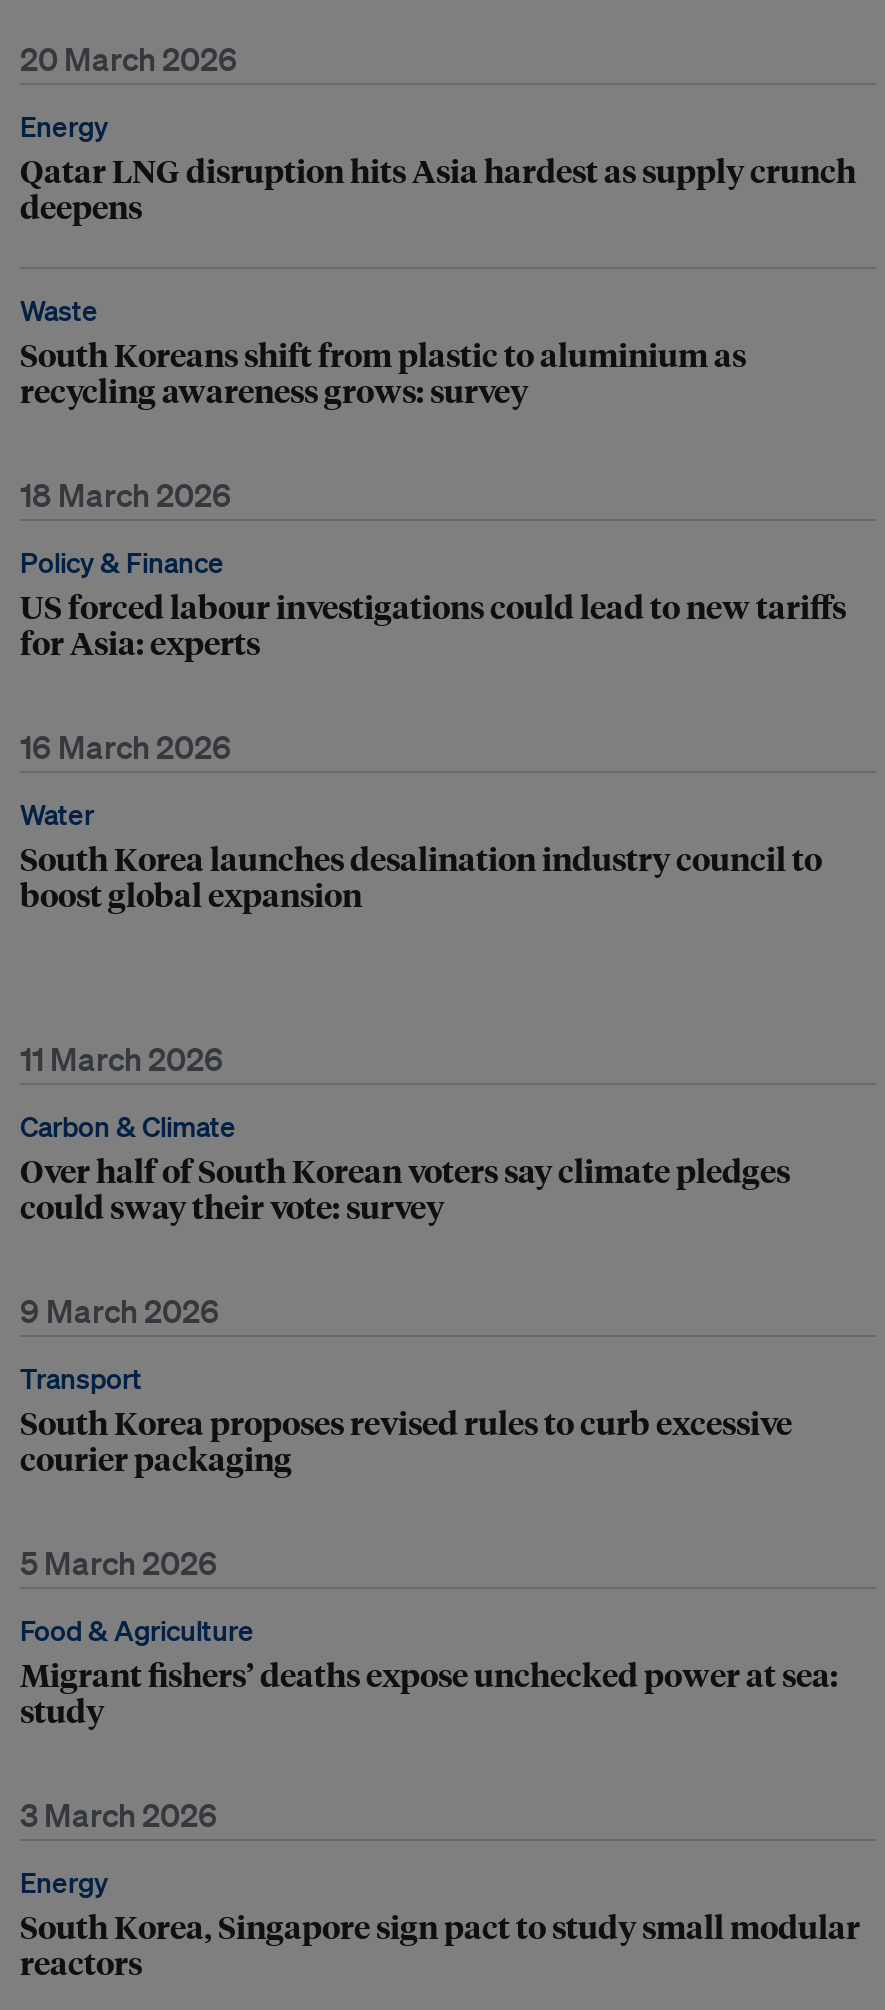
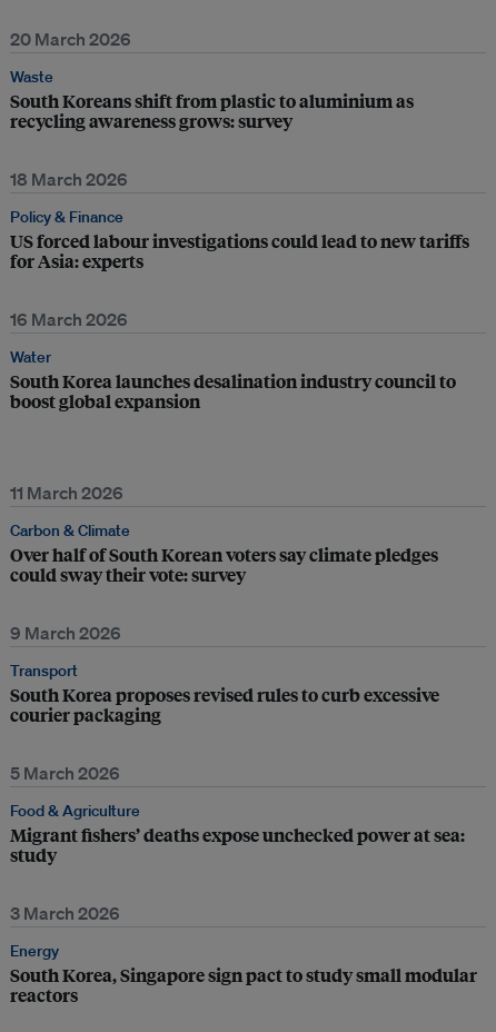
[20,109,856,229] Energy | Qatar LNG disruption hits Asia hardest as supply crunch | deepens -> none

